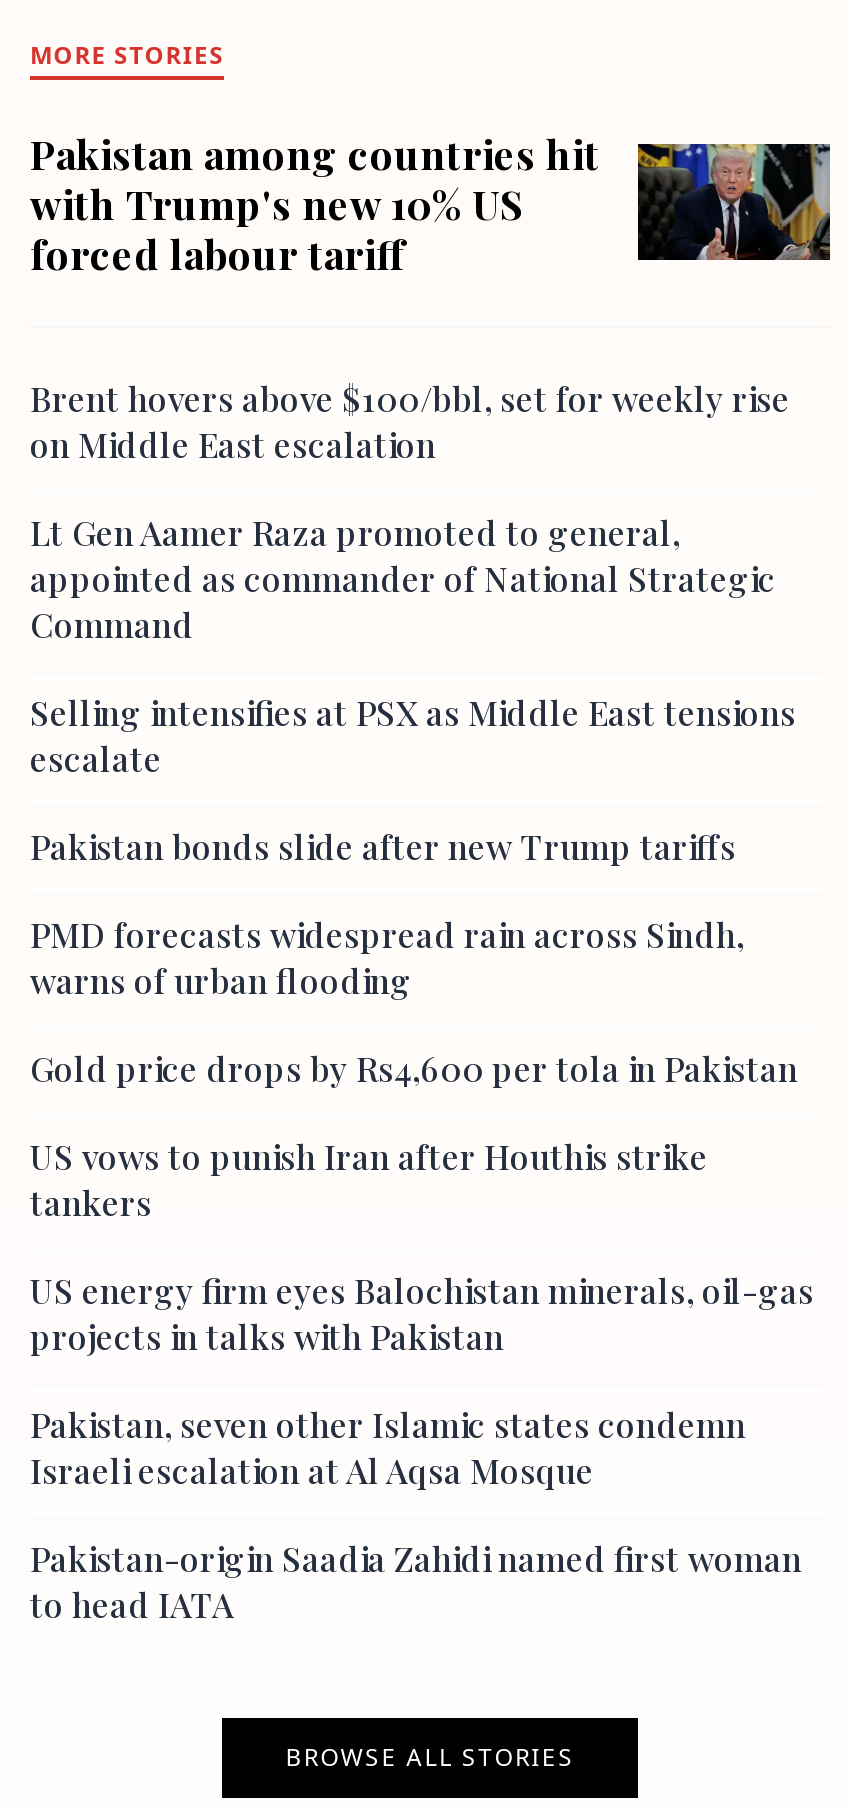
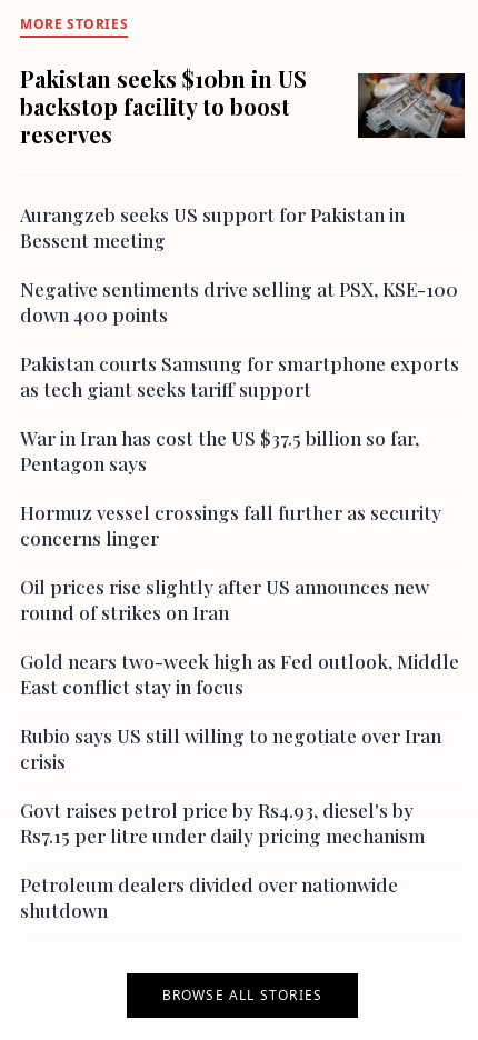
[30,126,600,280] Pakistan among countries hit | with Trump's new 10% US | forced labour tariff -> [20,63,307,149] Pakistan seeks $10bn in US | backstop facility to boost | reserves
[638,142,832,262] [image] -> [358,72,465,139] [image]
[30,376,790,466] Brent hovers above $100/bbl, set for weekly rise | on Middle East escalation -> [20,202,405,252] Aurangzeb seeks US support for Pakistan in | Bessent meeting
[30,510,776,646] Lt Gen Aamer Raza promoted to general, | appointed as commander of National Strategic | Command -> [20,276,458,326] Negative sentiments drive selling at PSX, KSE-100 | down 400 points
[30,690,796,780] Selling intensifies at PSX as Middle East tensions | escalate -> [20,351,459,401] Pakistan courts Samsung for smartphone exports | as tech giant seeks tariff support
[30,824,736,868] Pakistan bonds slide after new Trump tariffs -> [20,425,419,475] War in Iran has cost the US $37.5 billion so far, | Pentagon says
[30,912,744,1002] PMD forecasts widespread rain across Sindh, | warns of urban flooding -> [20,500,441,550] Hormuz vessel crossings fall further as security | concerns linger
[30,1046,798,1090] Gold price drops by Rs4,600 per tola in Pakistan -> [20,574,429,624] Oil prices rise slightly after US announces new | round of strikes on Iran
[30,1134,708,1224] US vows to punish Iran after Houthis strike | tankers -> [20,649,459,699] Gold nears two-week high as Fed outlook, Middle | East conflict stay in focus
[30,1268,814,1358] US energy firm eyes Balochistan minerals, oil-gas | projects in talks with Pakistan -> [20,723,441,773] Rubio says US still willing to negotiate over Iran | crisis
[30,1402,746,1492] Pakistan, seven other Islamic states condemn | Israeli escalation at Al Aqsa Mosque -> [20,798,425,848] Govt raises petrol price by Rs4.93, diesel's by | Rs7.15 per litre under daily pricing mechanism
[30,1536,802,1626] Pakistan-origin Saadia Zahidi named first woman | to head IATA -> [20,872,398,922] Petroleum dealers divided over nationwide | shutdown

